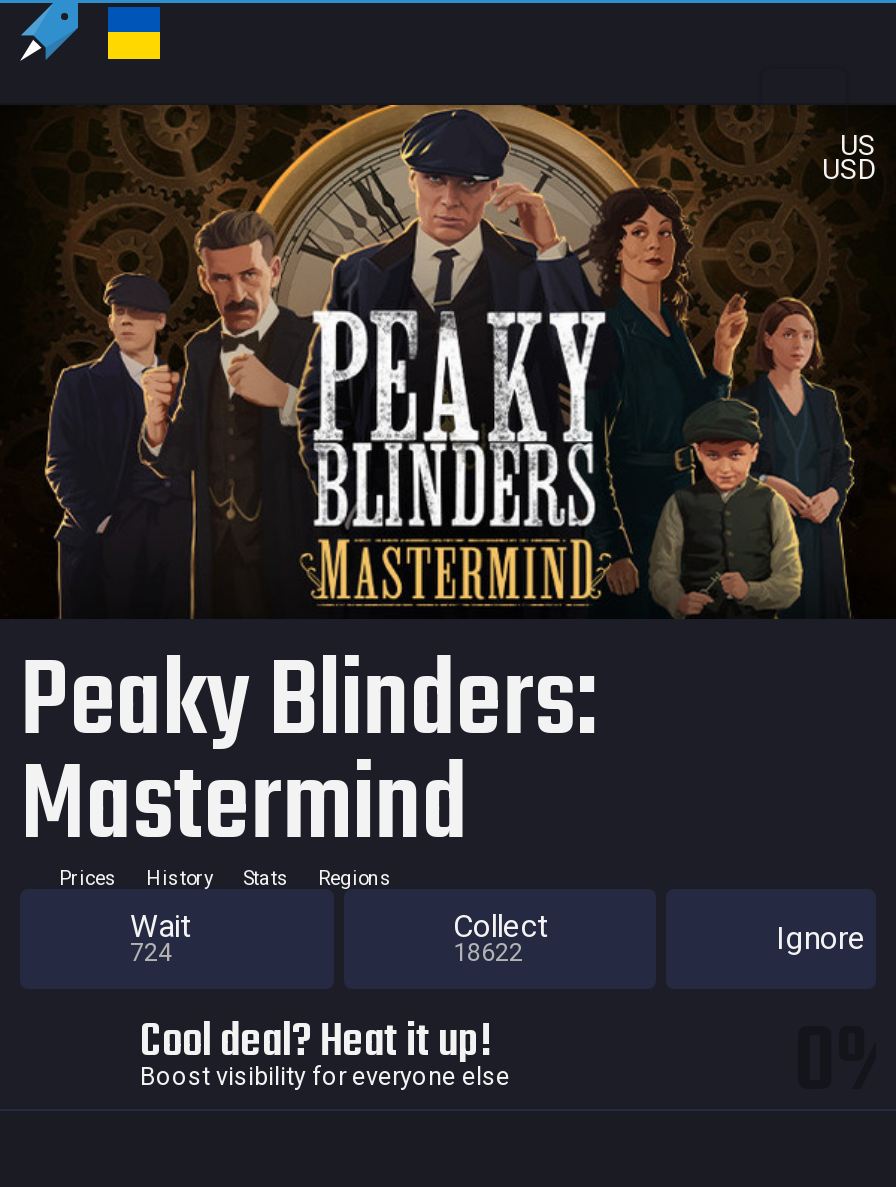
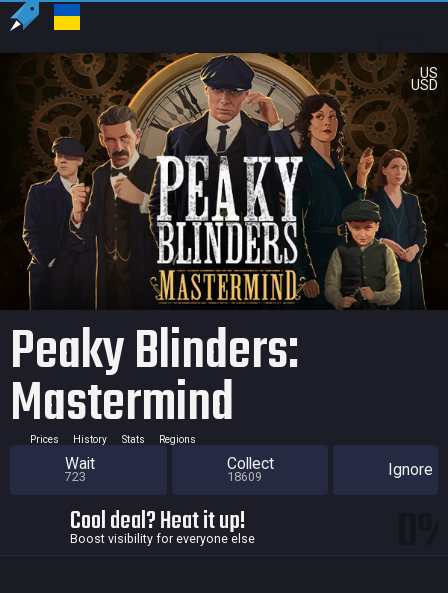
[130,938,172,968] 724 -> [65,469,86,484] 723
[453,938,523,968] 18622 -> [226,469,261,484] 18609

